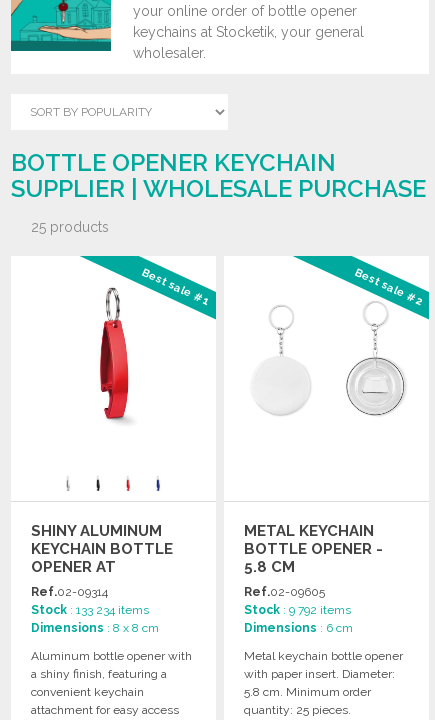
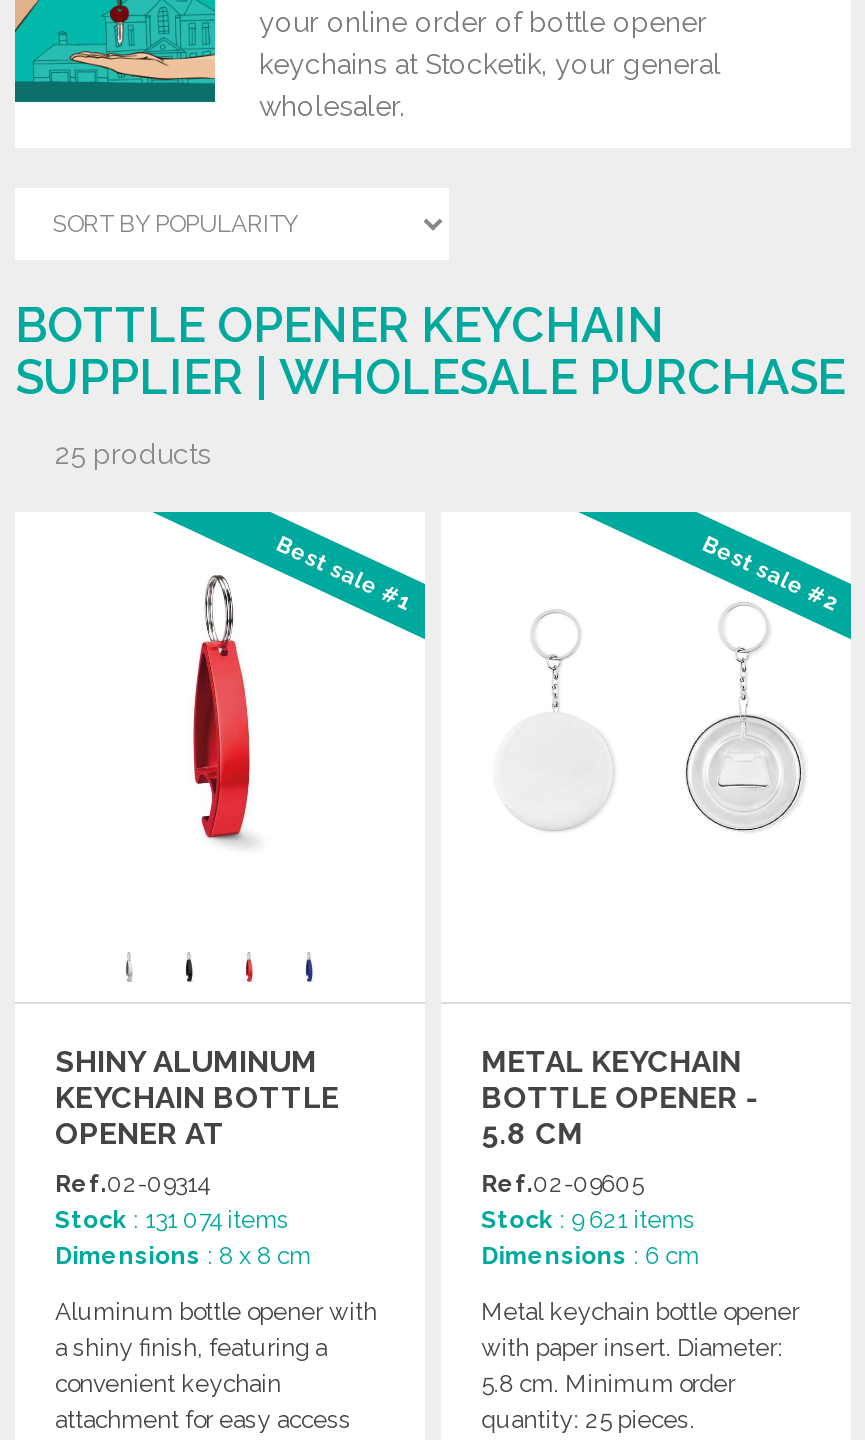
[31,603,149,617] Stock: 133 234 items -> [55,1206,289,1234] Stock: 131 074 items
[244,603,351,617] Stock: 9 792 items -> [481,1206,695,1234] Stock: 9 621 items

